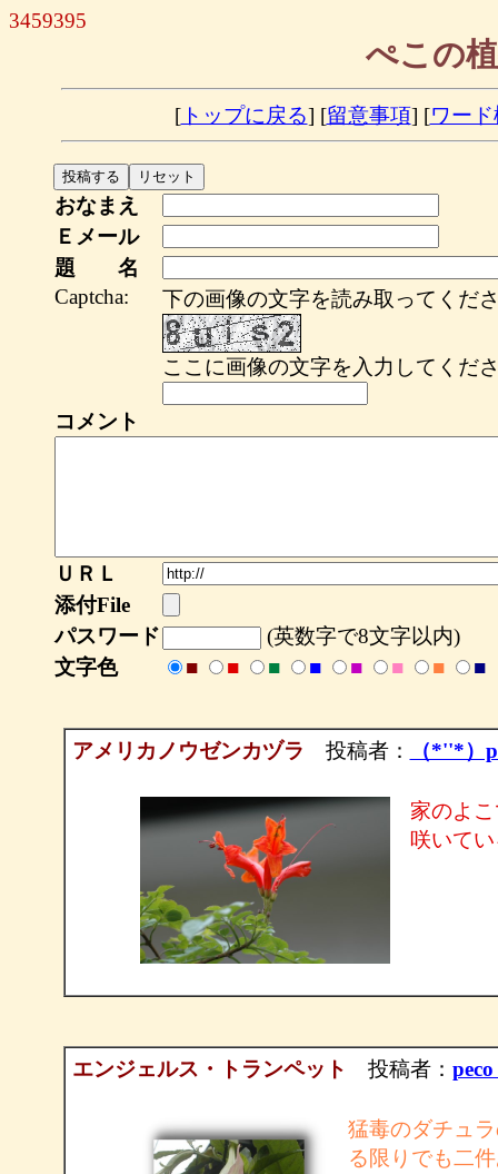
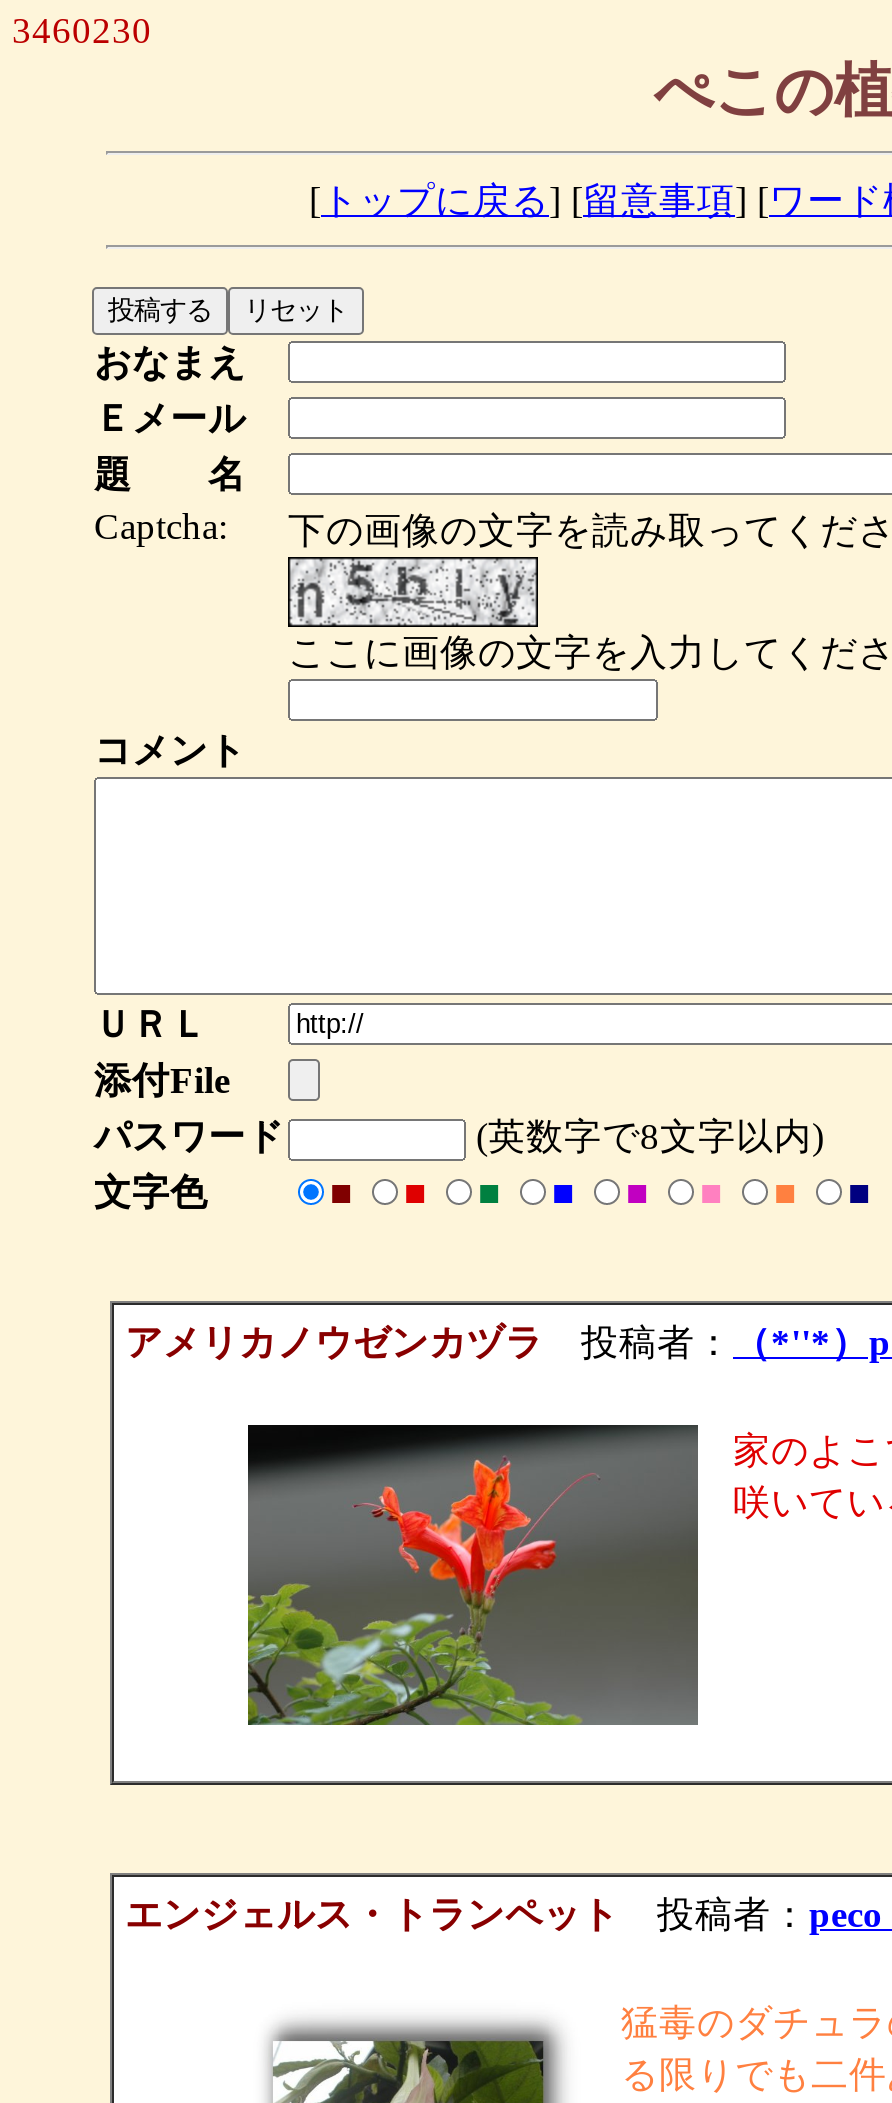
[9,9,87,32] 3459395 -> [12,9,152,51] 3460230
[166,314,295,352] [image] -> [292,557,524,625] [image]

